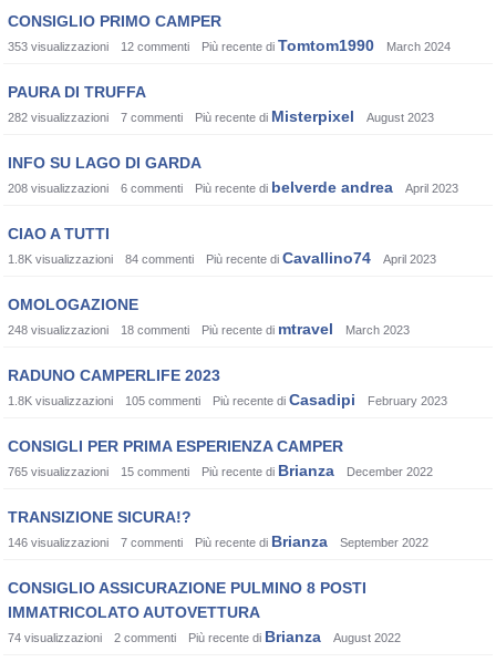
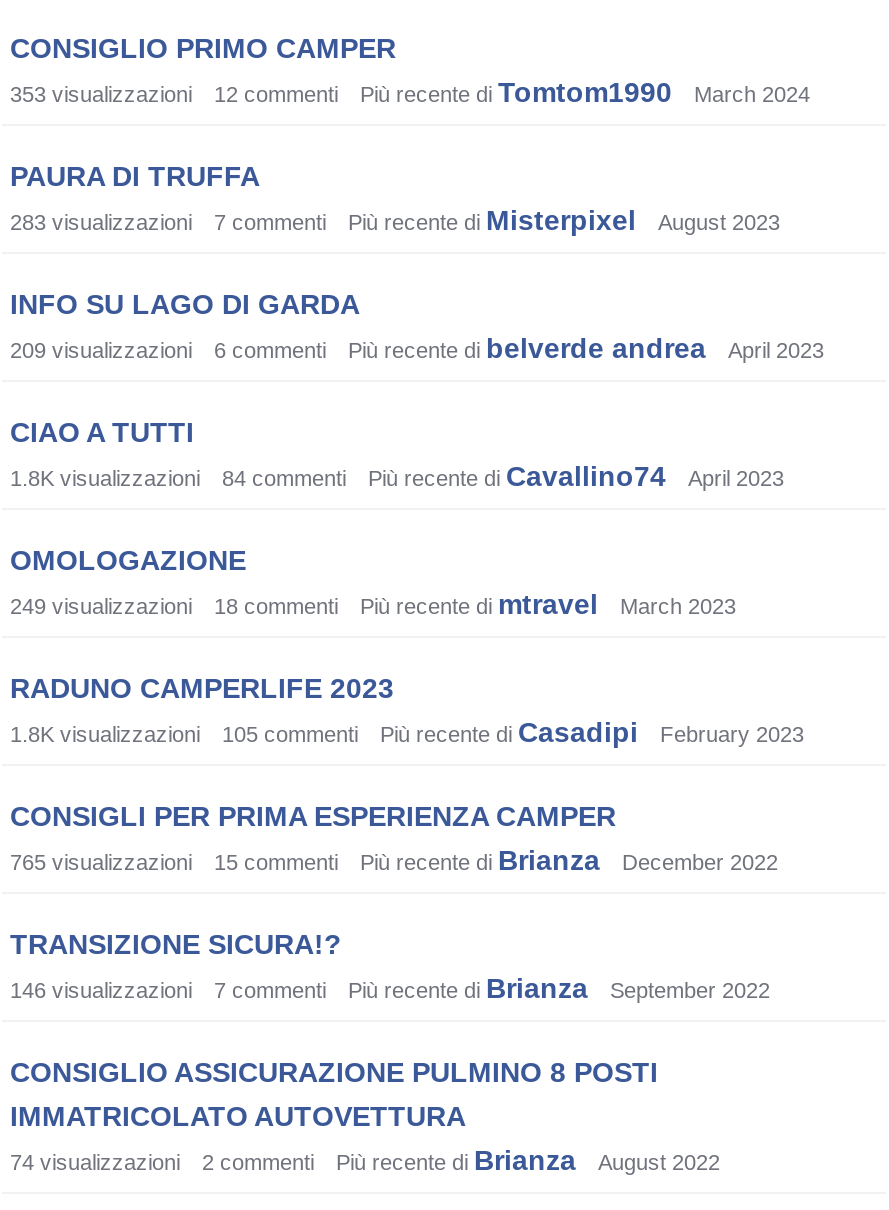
[8,111,112,124] 282 visualizzazioni -> [10,210,198,234] 283 visualizzazioni
[8,182,112,195] 208 visualizzazioni -> [10,338,198,362] 209 visualizzazioni
[8,323,112,337] 248 visualizzazioni -> [10,594,198,618] 249 visualizzazioni

